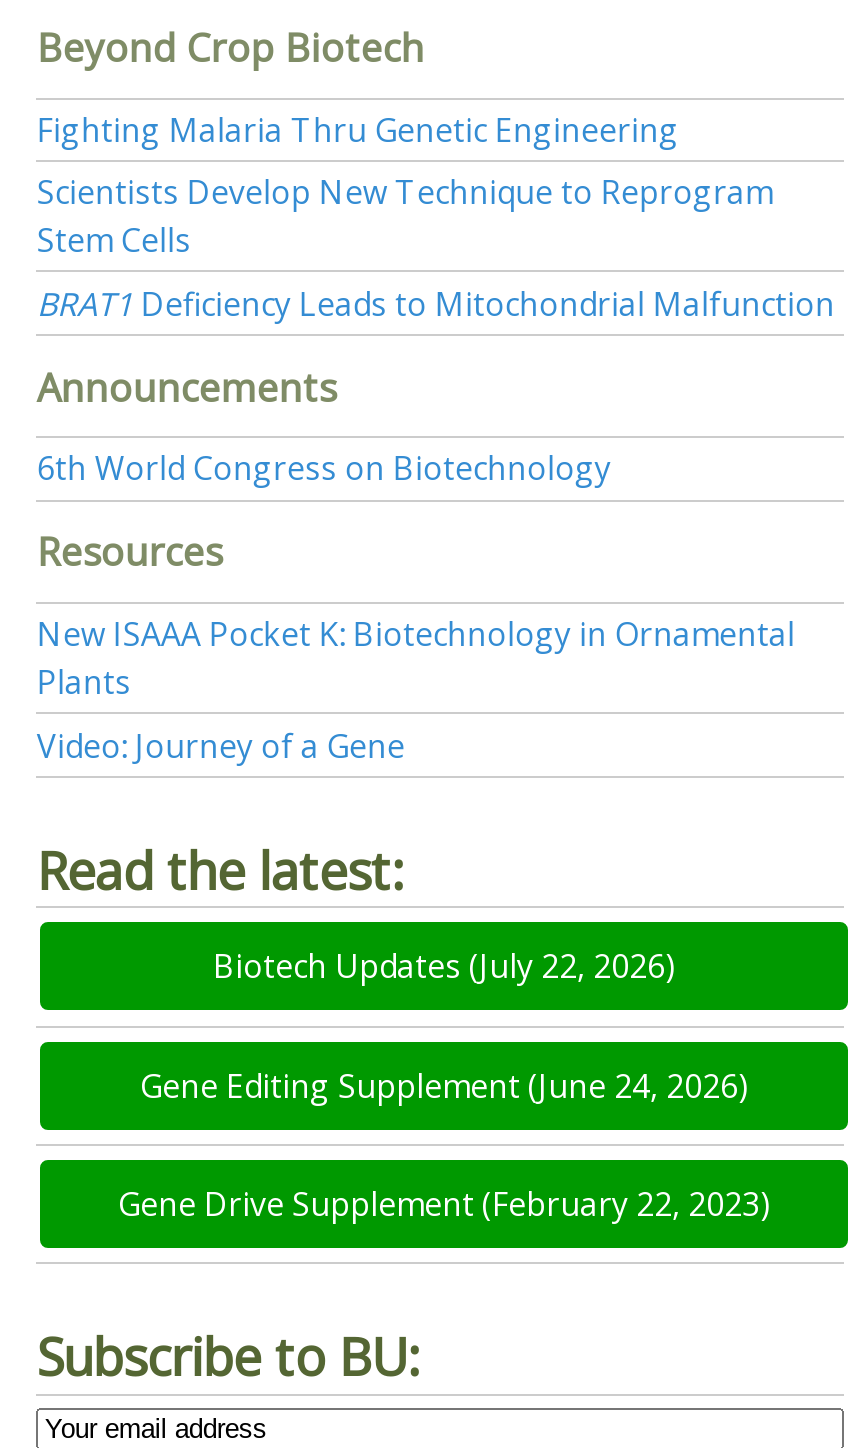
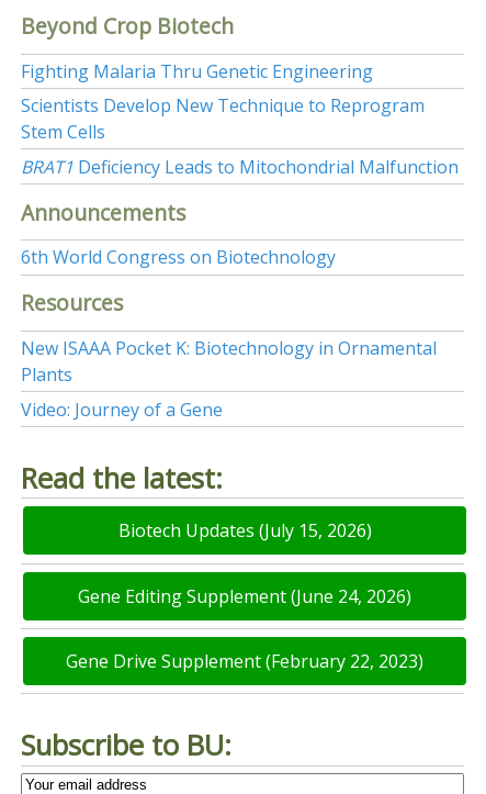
[213,945,675,989] Biotech Updates (July 22, 2026) -> [118,519,371,543] Biotech Updates (July 15, 2026)

